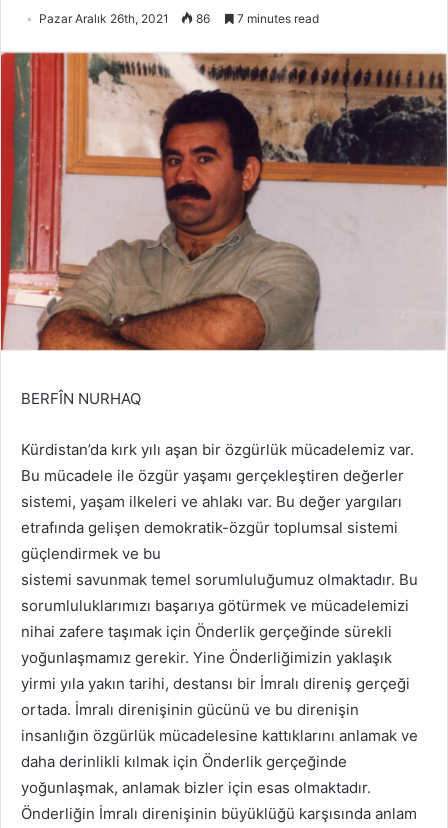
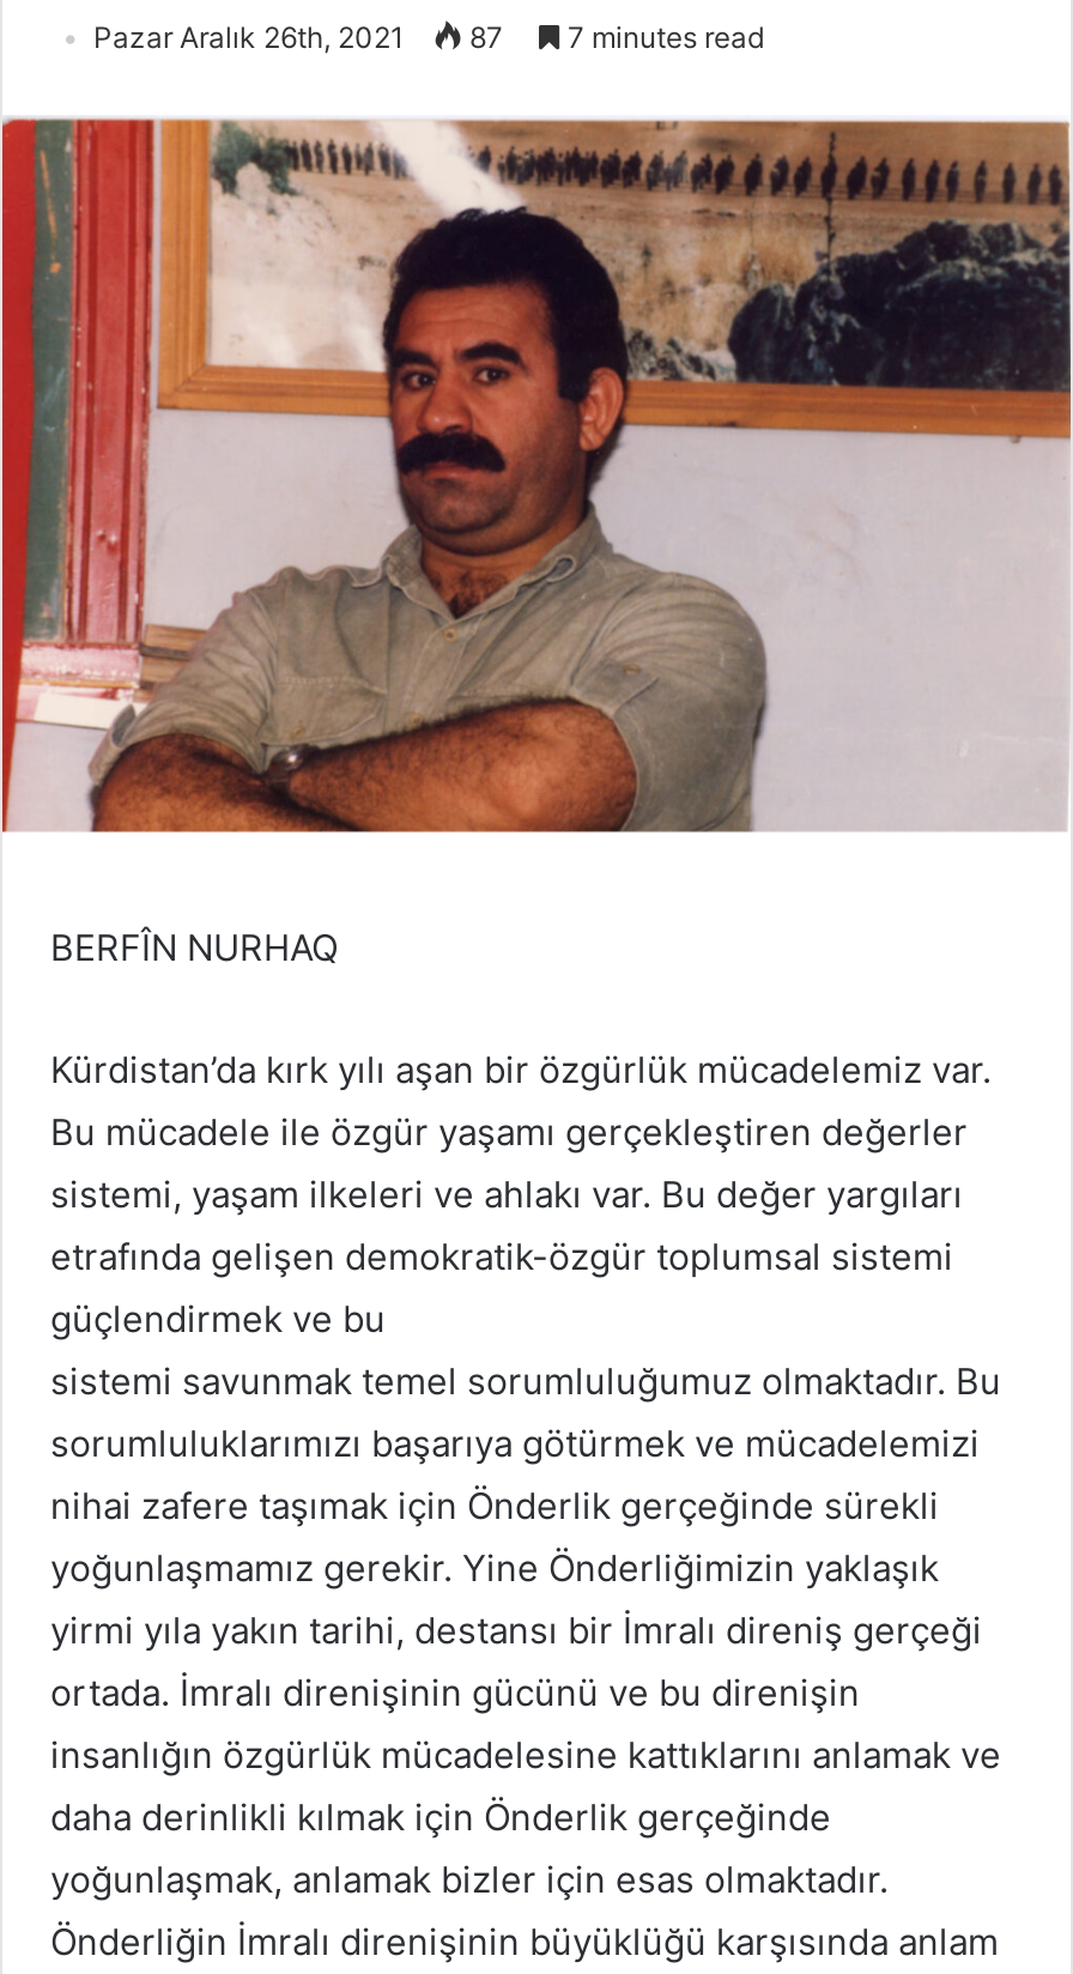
[39,11,319,26] Pazar Aralık 26th, 2021 86 7 minutes read -> [93,19,764,55] Pazar Aralık 26th, 2021 87 7 minutes read

